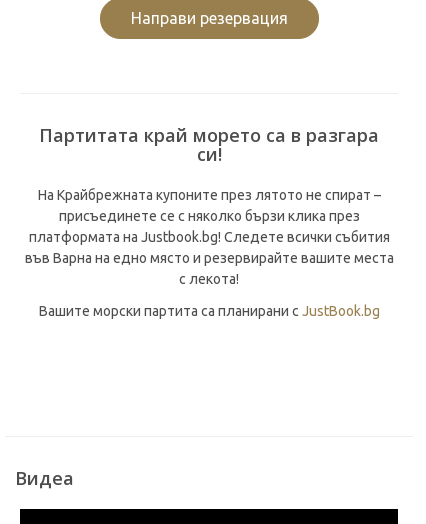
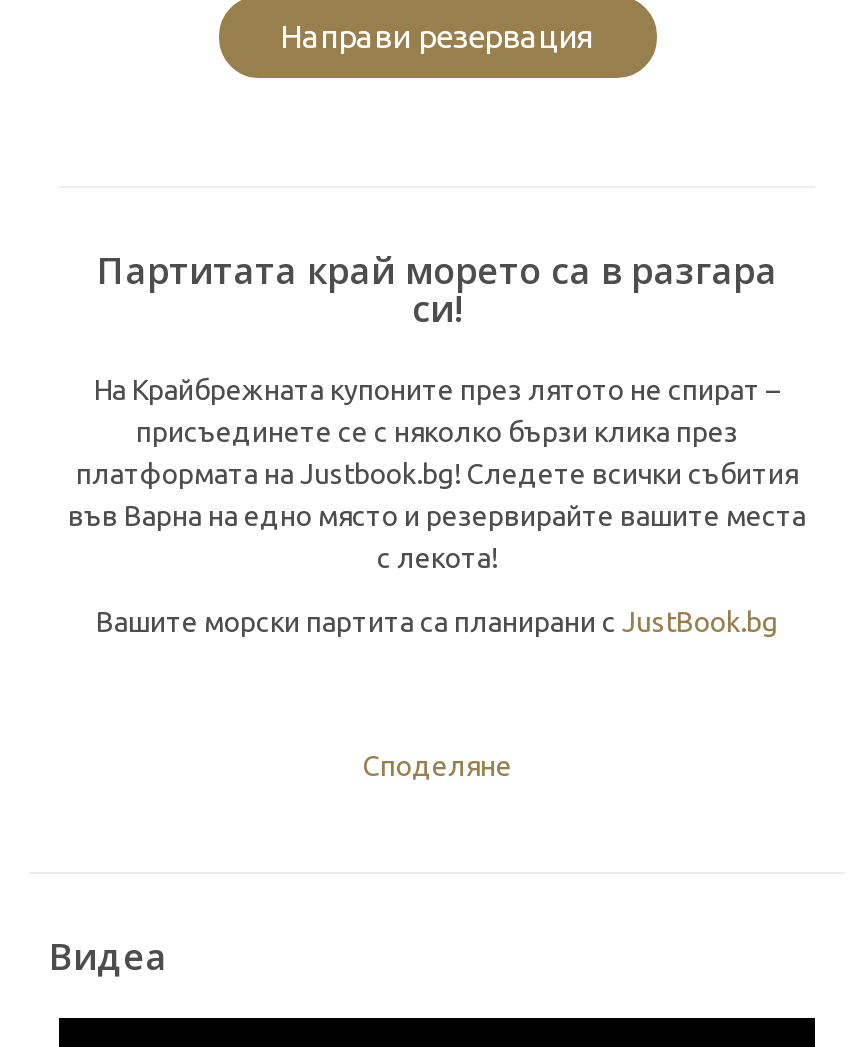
none -> [362,750,512,782] Споделяне

